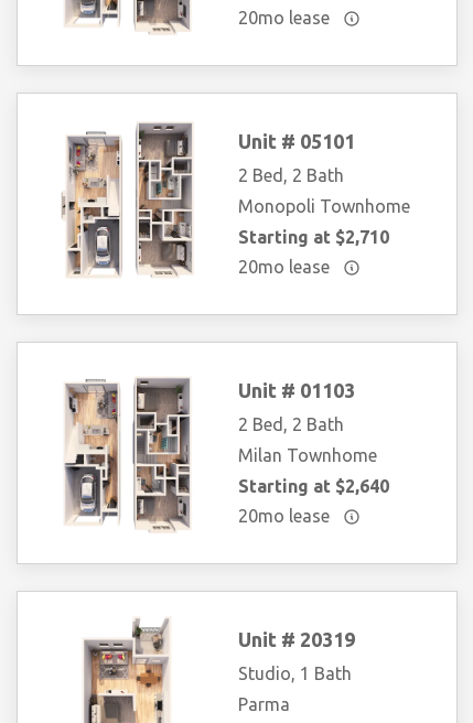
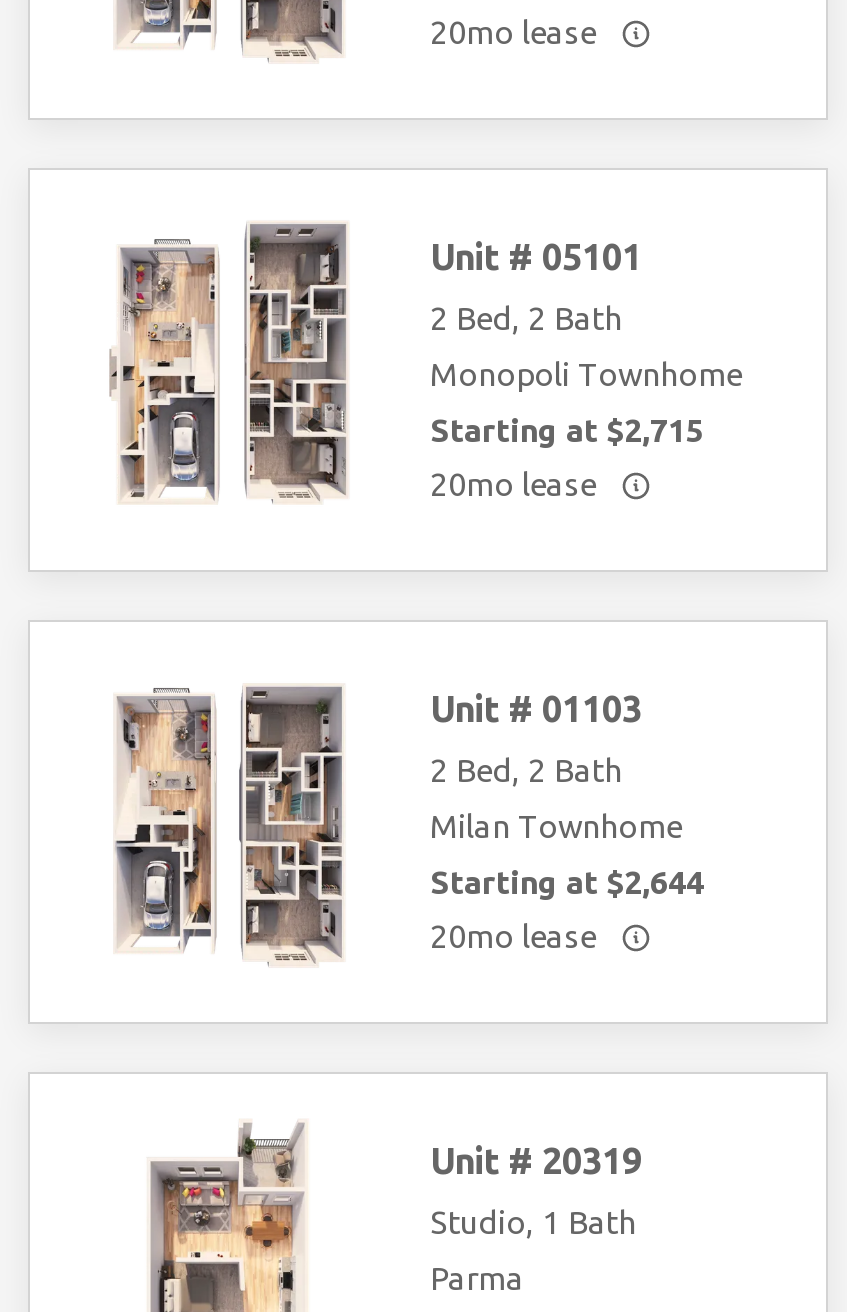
[238,227,389,247] Starting at $2,710 -> [430,412,704,448] Starting at $2,715
[238,476,389,496] Starting at $2,640 -> [430,864,704,900] Starting at $2,644

